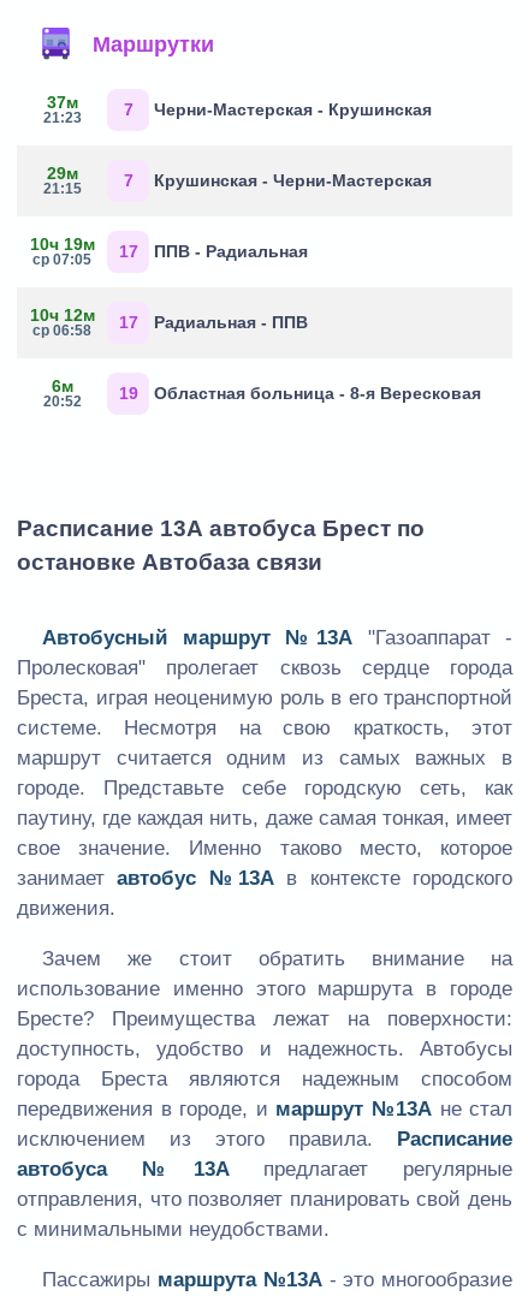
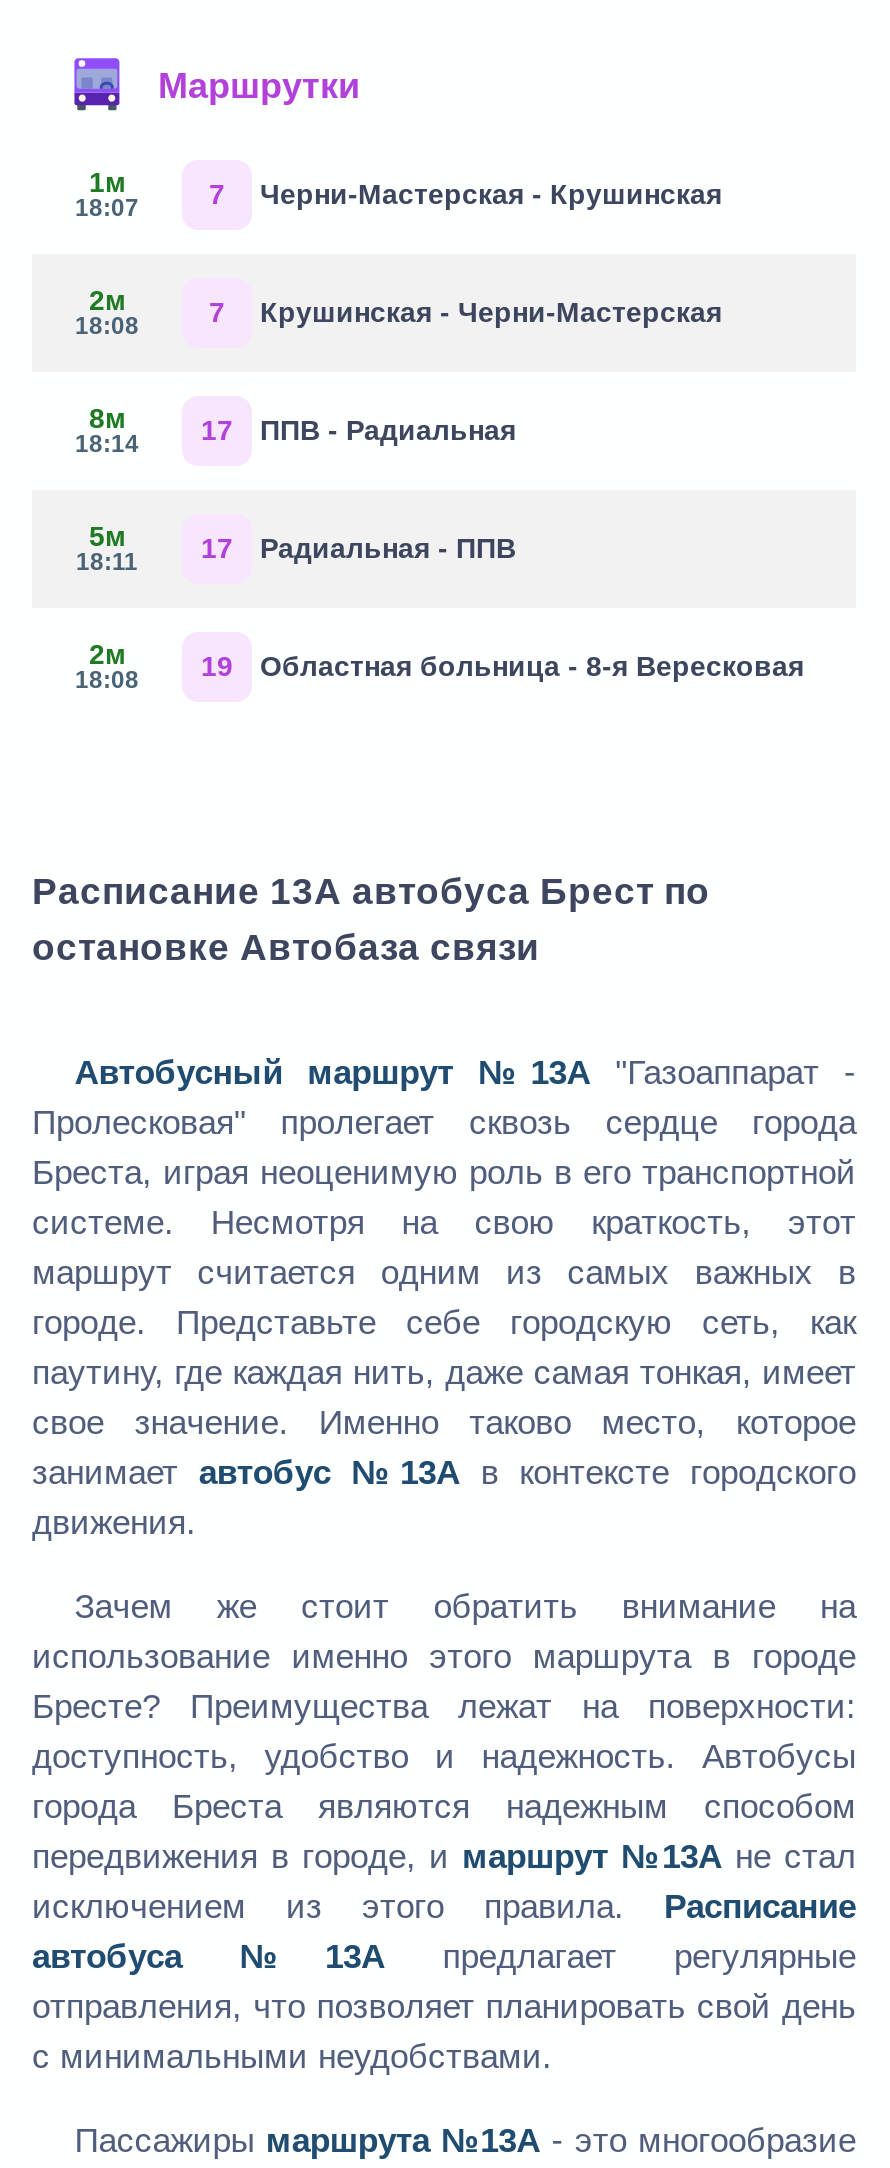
[43,92,81,126] 37м | 21:23 -> [75,166,139,222] 1м | 18:07
[43,163,81,197] 29м | 21:15 -> [75,284,139,340] 2м | 18:08
[29,234,94,268] 10ч 19м | ср 07:05 -> [75,402,139,458] 8м | 18:14
[29,305,94,339] 10ч 12м | ср 06:58 -> [76,520,138,576] 5м | 18:11
[43,376,81,410] 6м | 20:52 -> [75,638,139,694] 2м | 18:08

